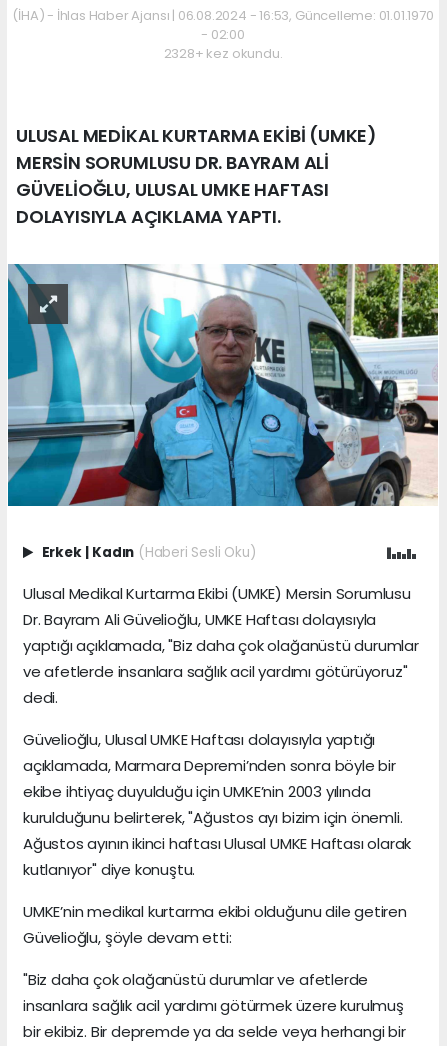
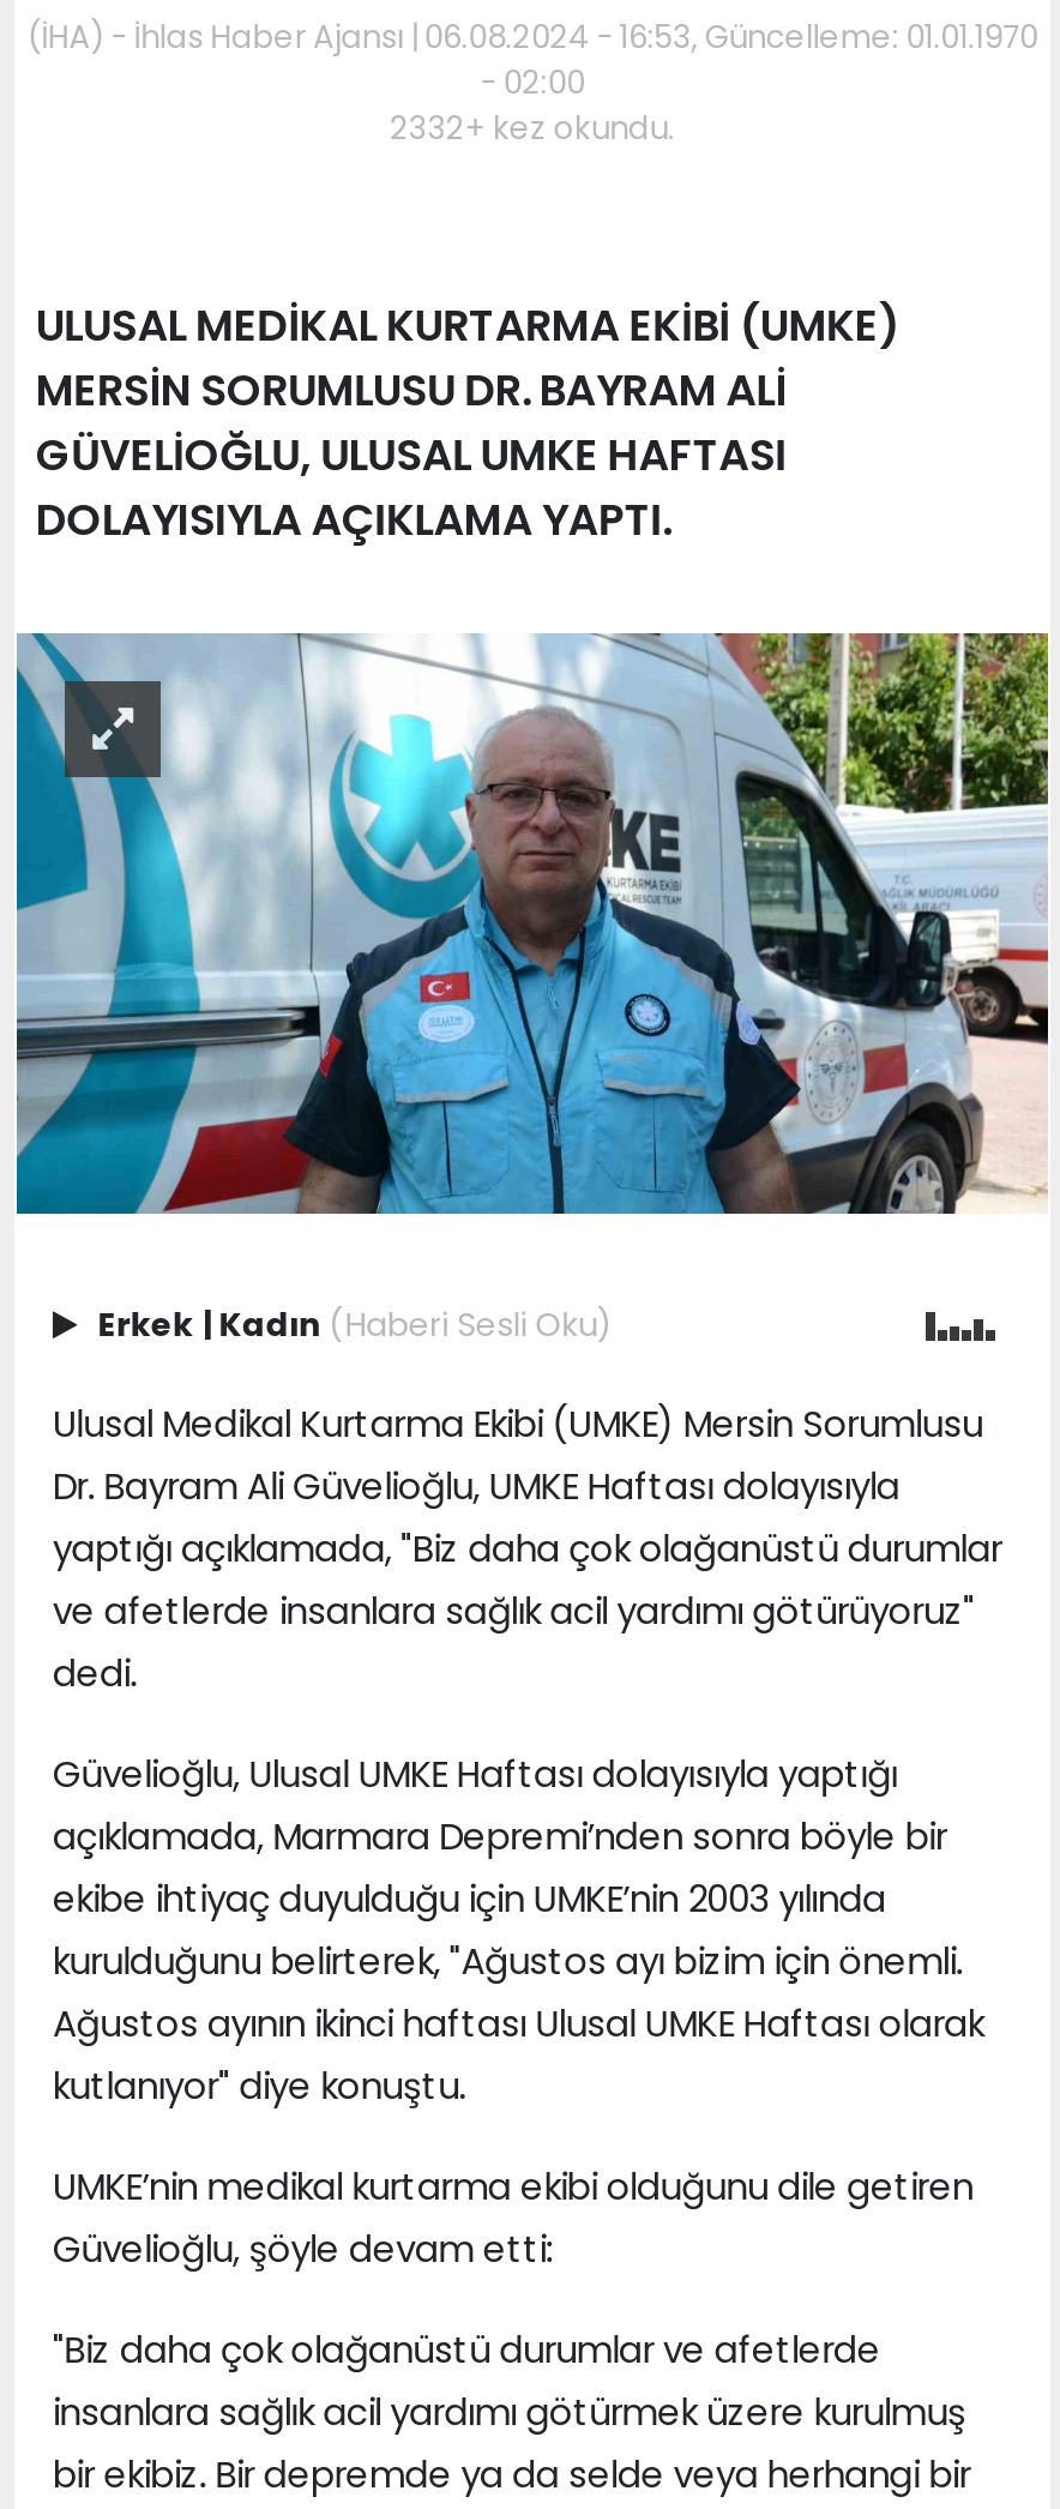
[164,44,282,63] 2328+ kez okundu. -> [390,105,675,151] 2332+ kez okundu.

